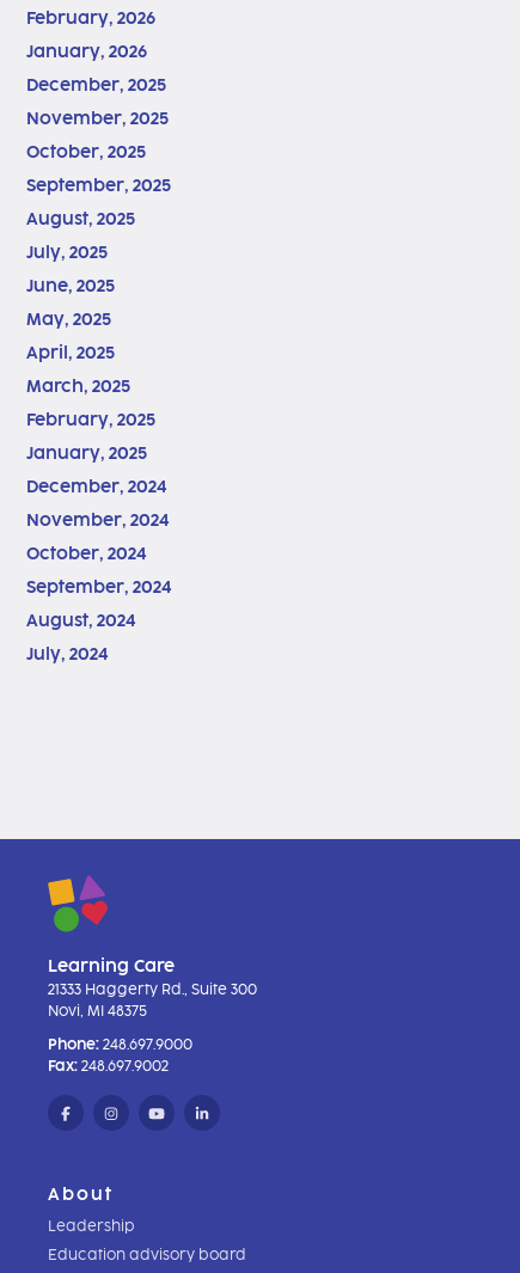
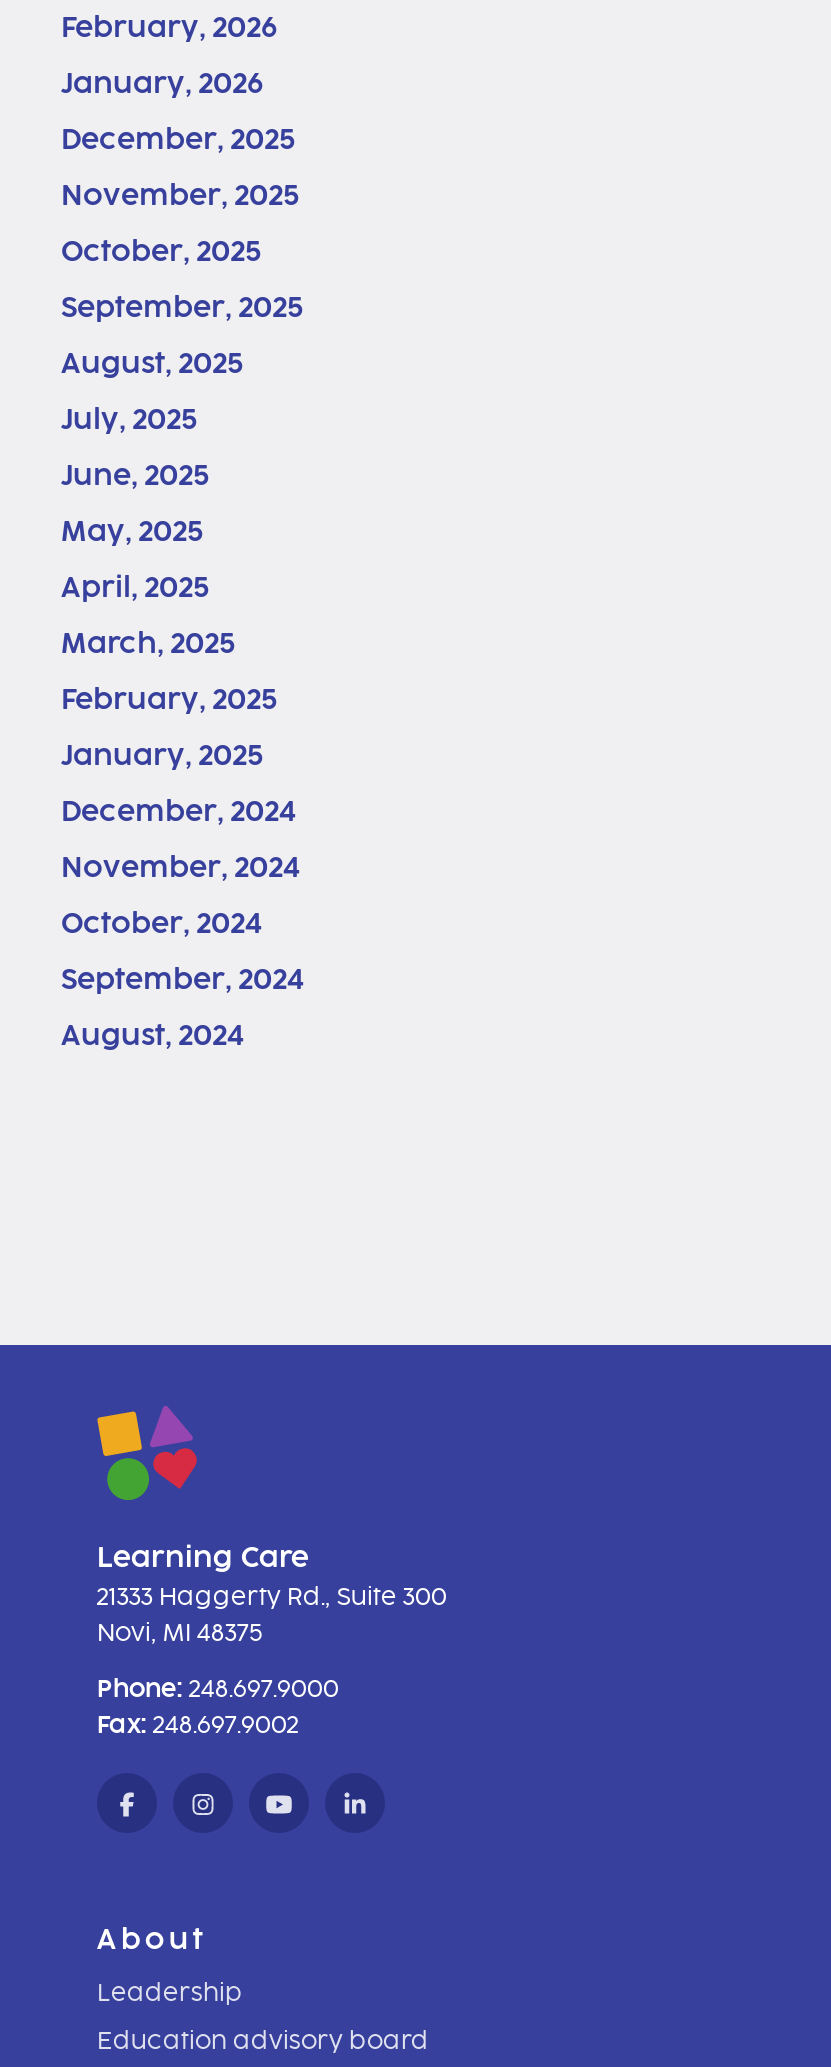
[26,644,108,665] July, 2024 -> none

